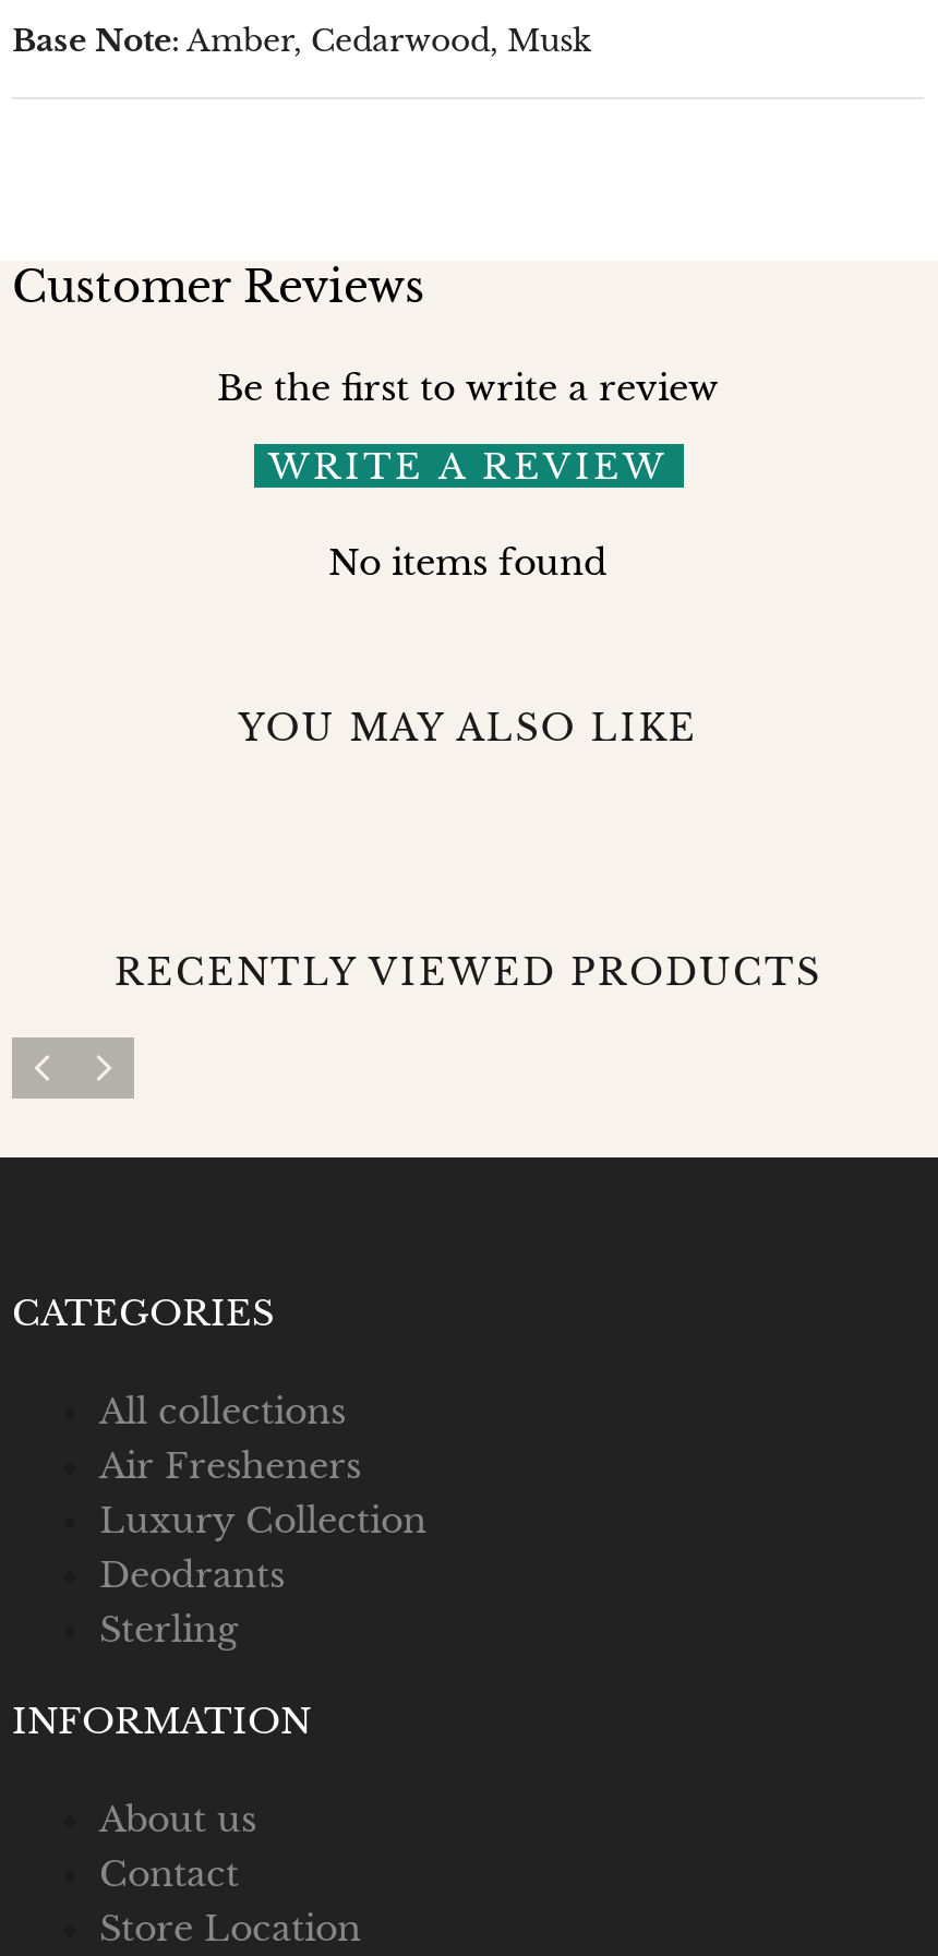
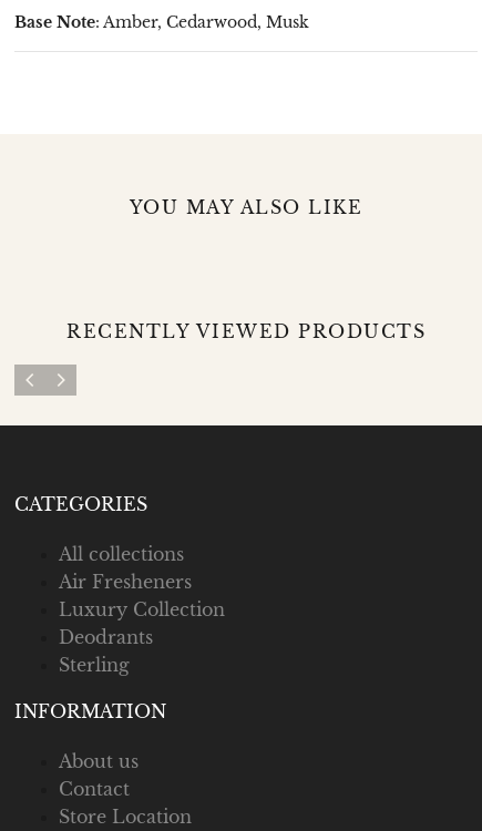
[12,260,719,583] Customer Reviews | Be the first to write a review | WRITE A REVIEW | No items found -> none

